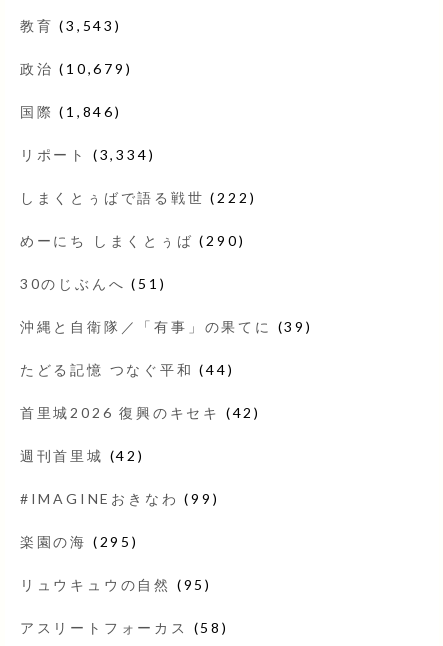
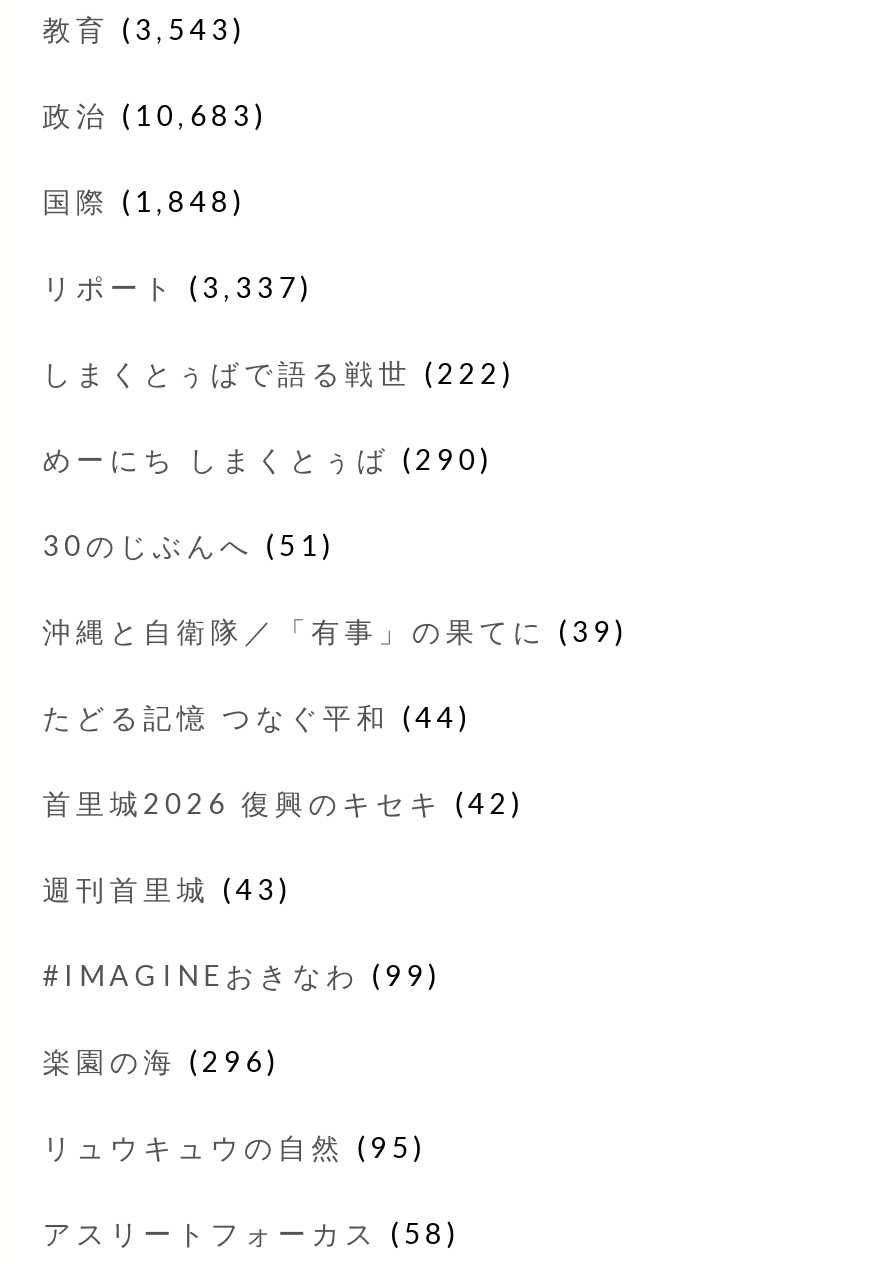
[20,60,132,77] 政治(10,679) -> [42,98,268,132] 政治(10,683)
[20,103,122,120] 国際(1,846) -> [42,184,246,218] 国際(1,848)
[20,146,155,163] リポート(3,334) -> [42,270,314,304] リポート(3,337)
[20,447,145,464] 週刊首里城(42) -> [42,872,292,906] 週刊首里城(43)
[20,533,139,550] 楽園の海(295) -> [42,1044,280,1078] 楽園の海(296)

